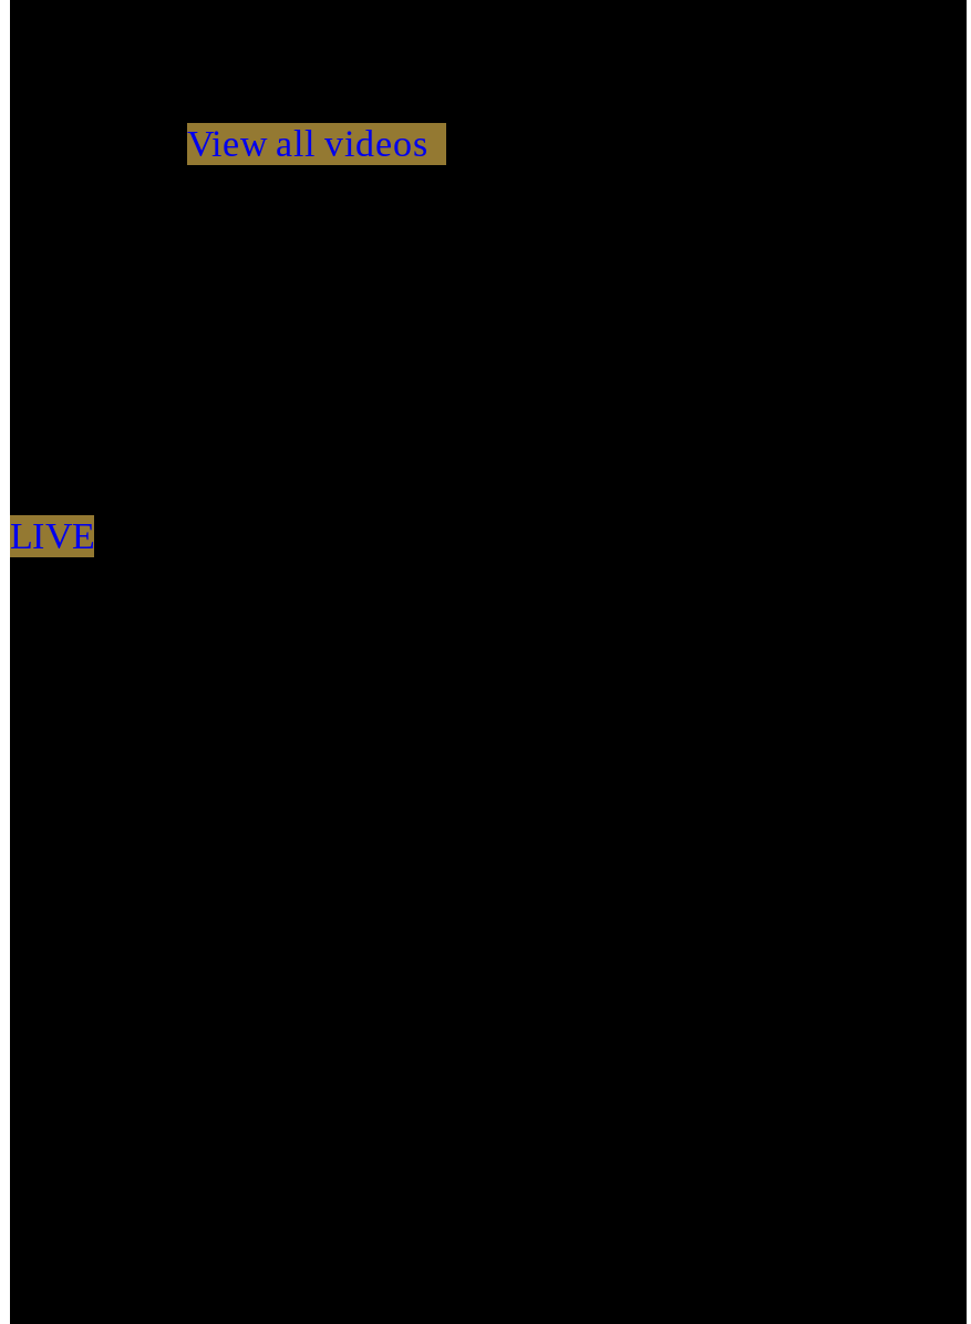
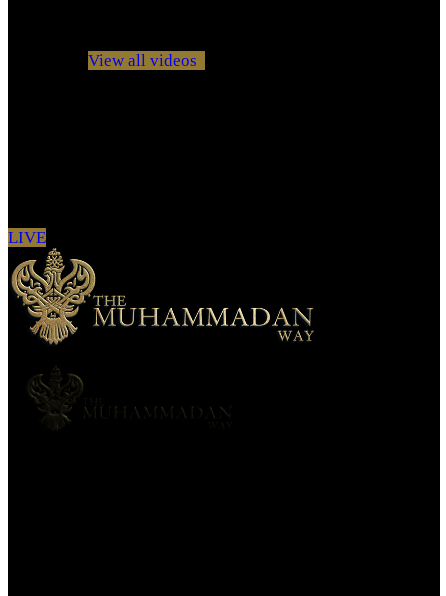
none -> [11,248,314,345] [image]

